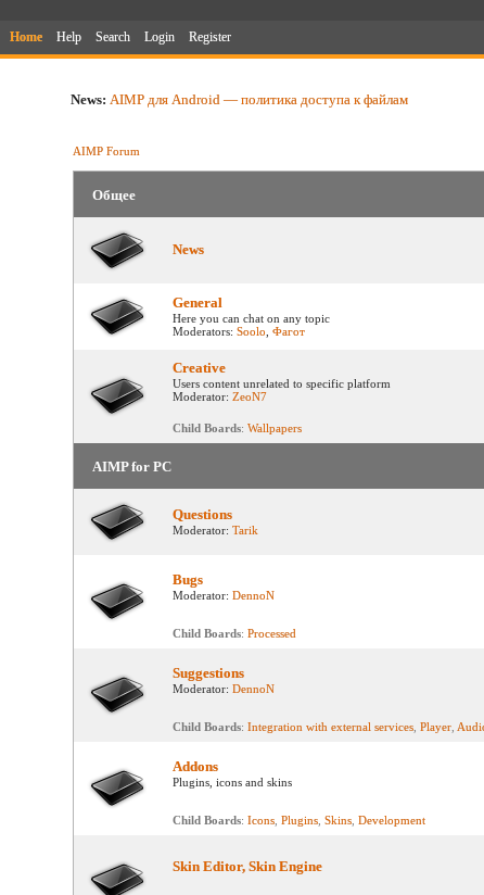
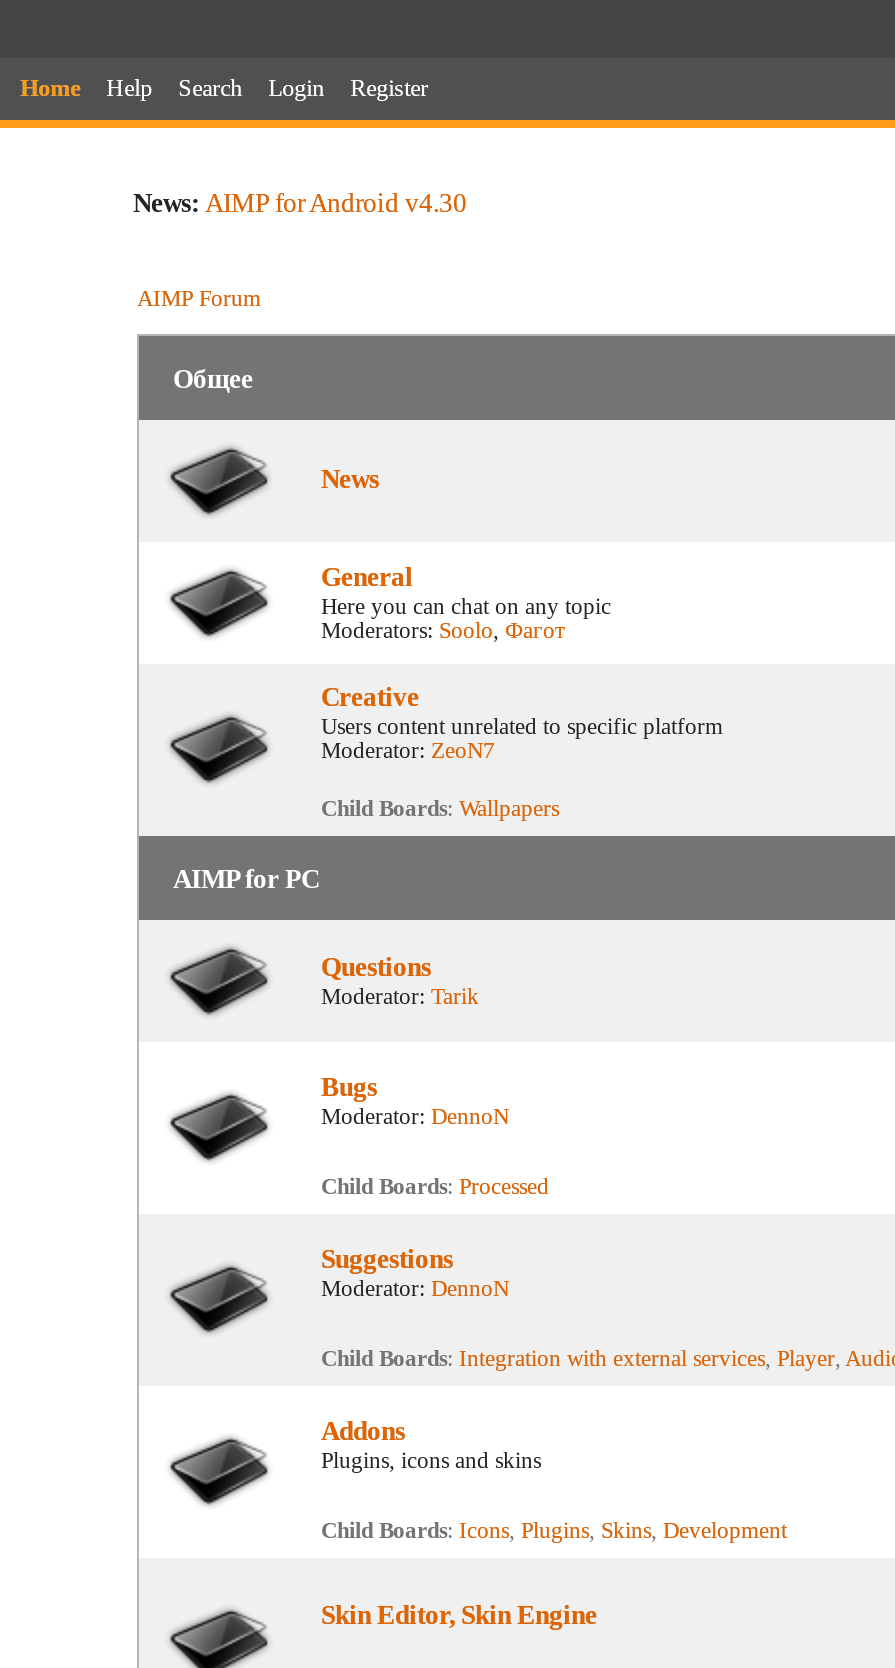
[71,91,408,108] News: AIMP для Android — политика доступа к файлам -> [133,188,467,218] News: AIMP for Android v4.30

